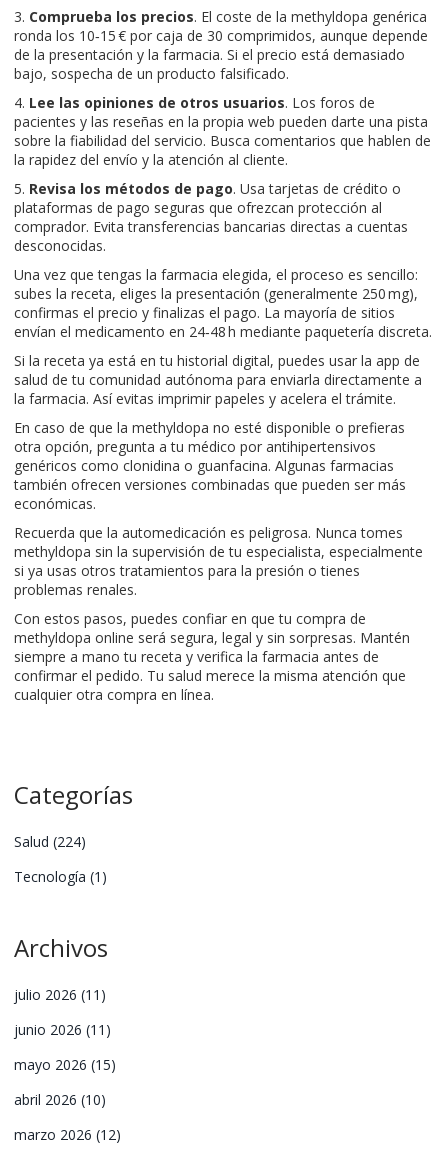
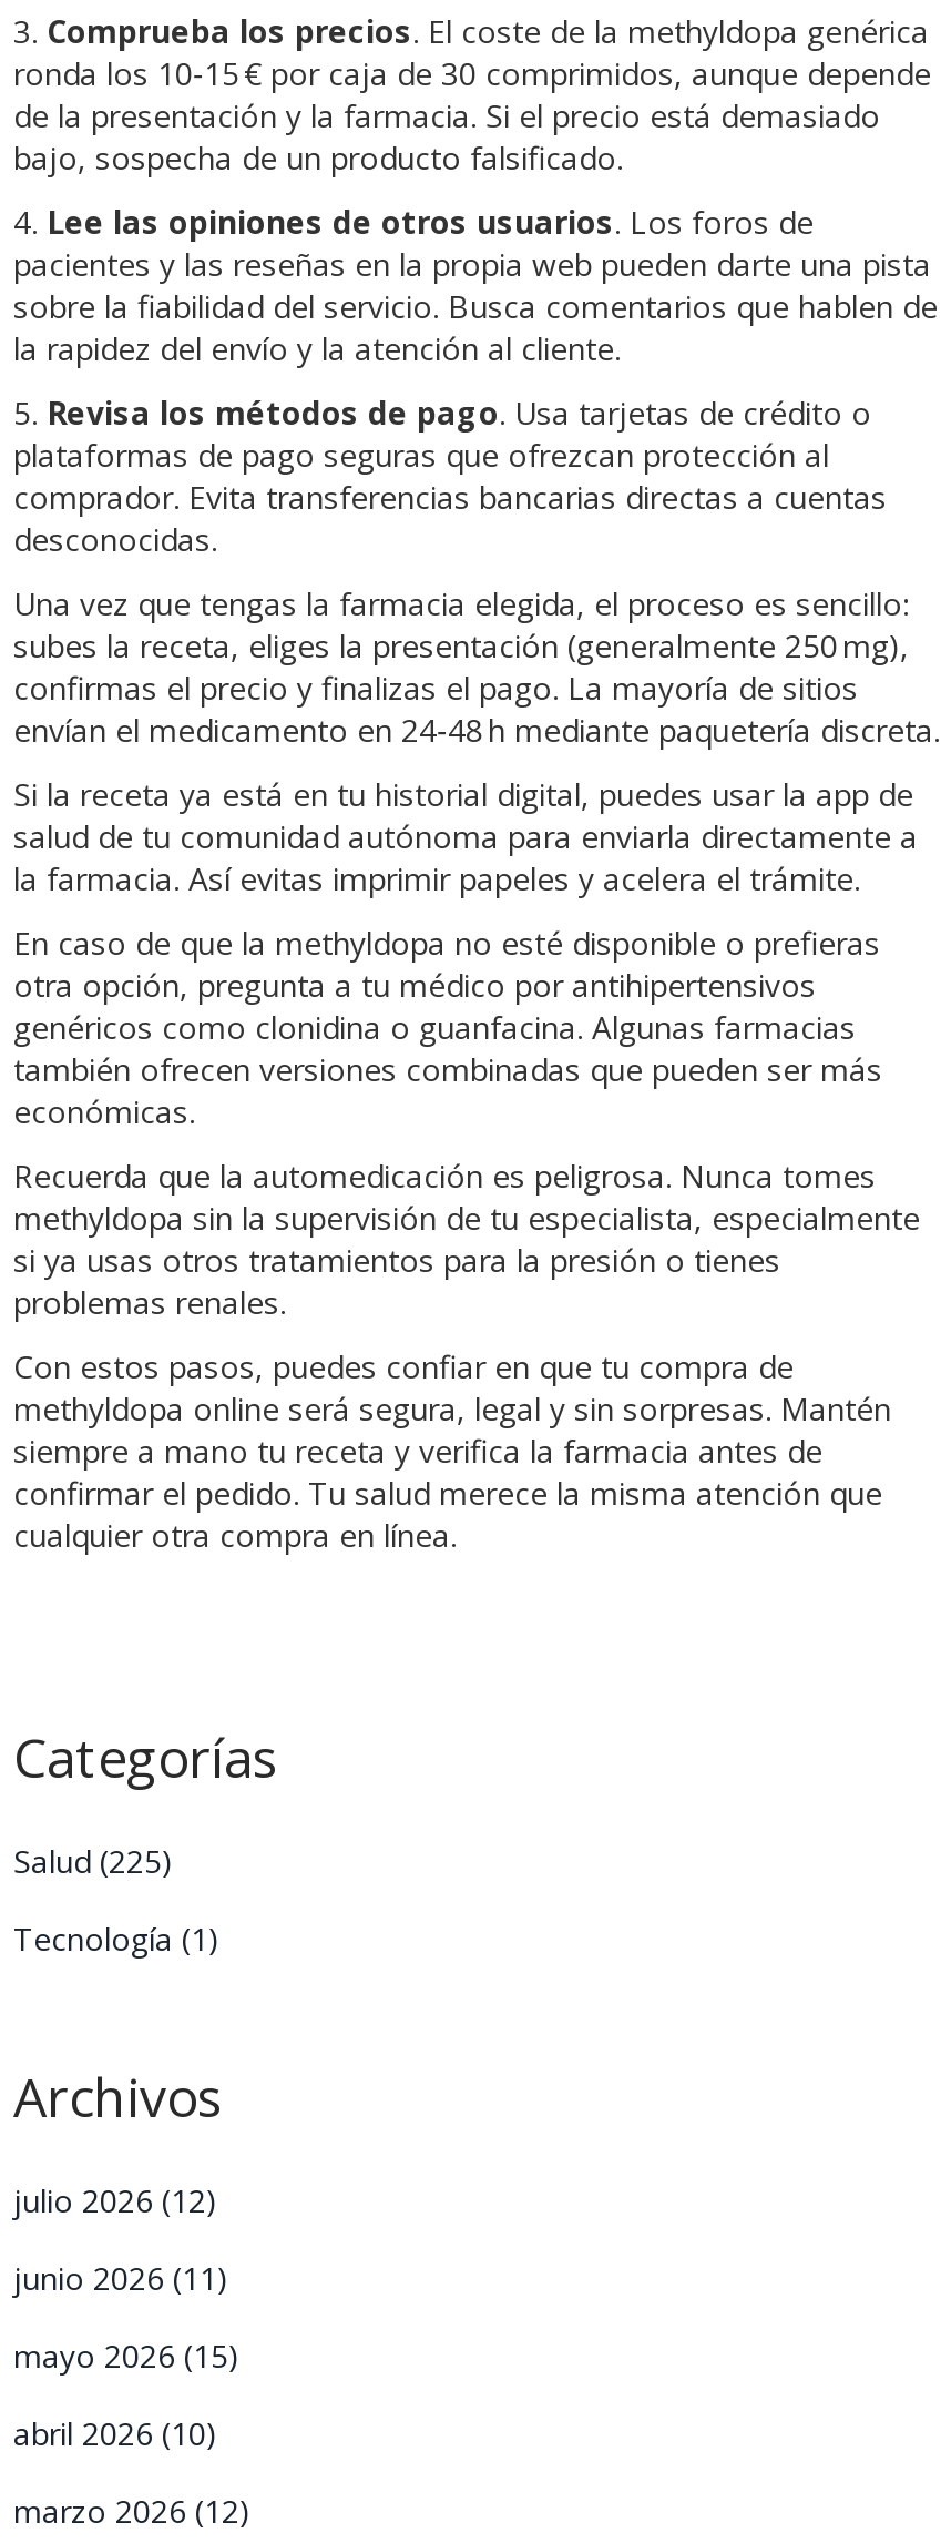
[14,832,86,851] Salud (224) -> [13,1840,173,1882] Salud (225)
[14,985,106,1004] julio 2026 (11) -> [13,2179,217,2221] julio 2026 (12)

